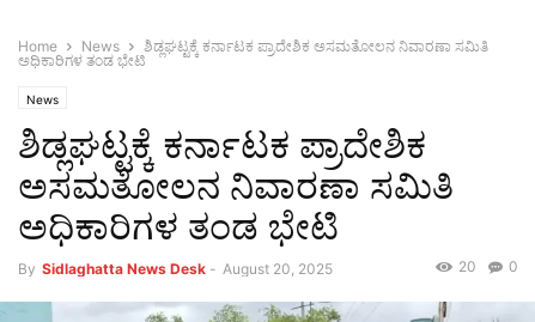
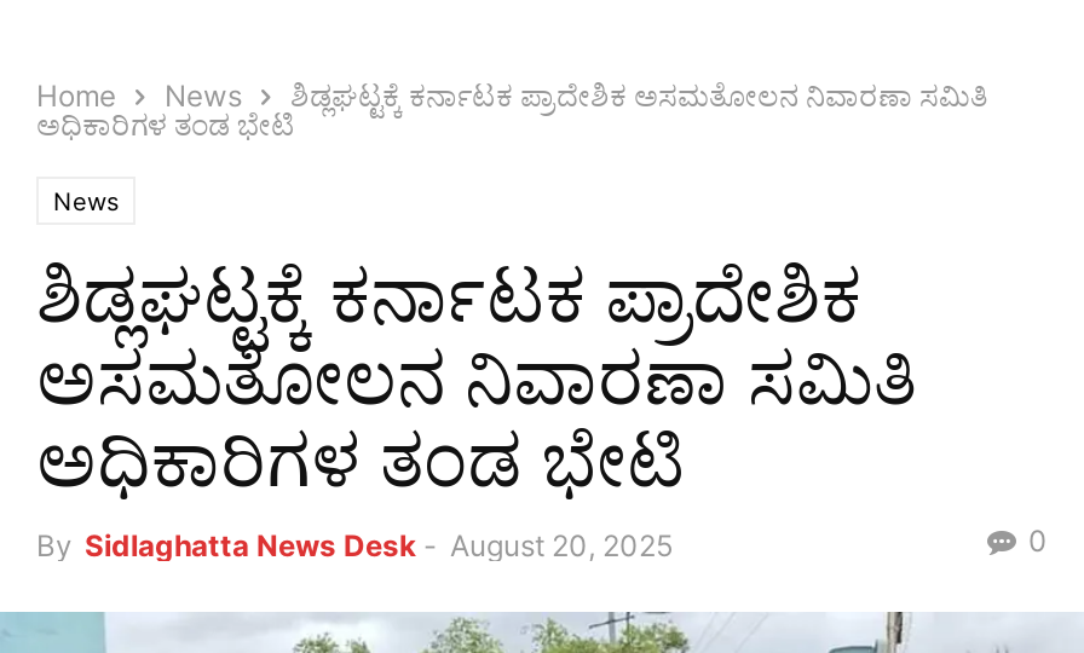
[458,257,476,275] 20 -> none

